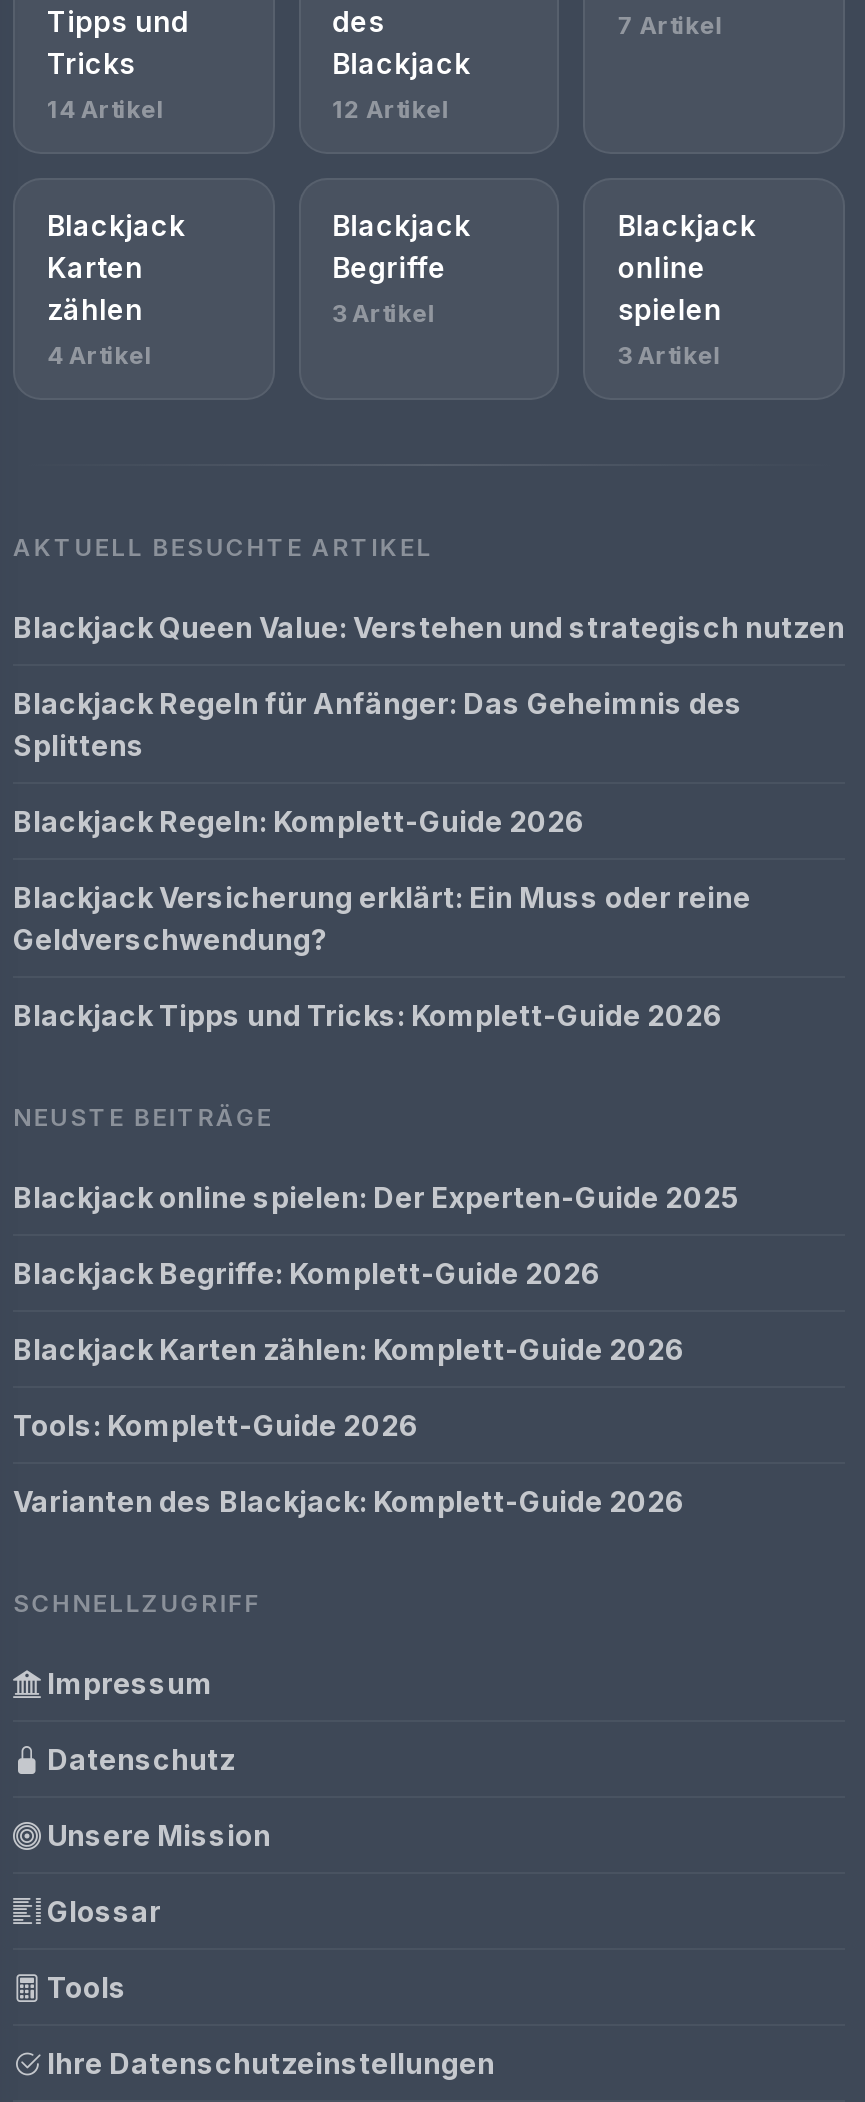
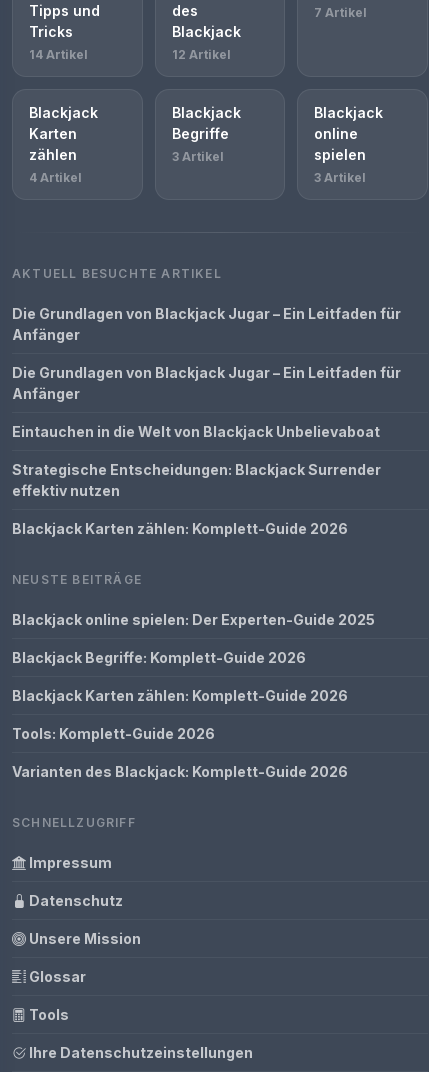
[13,610,845,644] Blackjack Queen Value: Verstehen und strategisch nutzen -> [12,305,401,343] Die Grundlagen von Blackjack Jugar – Ein Leitfaden für | Anfänger
[13,686,743,762] Blackjack Regeln für Anfänger: Das Geheimnis des | Splittens -> [12,364,401,402] Die Grundlagen von Blackjack Jugar – Ein Leitfaden für | Anfänger
[13,804,585,838] Blackjack Regeln: Komplett-Guide 2026 -> [12,423,380,440] Eintauchen in die Welt von Blackjack Unbelievaboat
[13,880,751,956] Blackjack Versicherung erklärt: Ein Muss oder reine | Geldverschwendung? -> [12,461,381,499] Strategische Entscheidungen: Blackjack Surrender | effektiv nutzen
[13,998,723,1032] Blackjack Tipps und Tricks: Komplett-Guide 2026 -> [12,520,348,537] Blackjack Karten zählen: Komplett-Guide 2026

